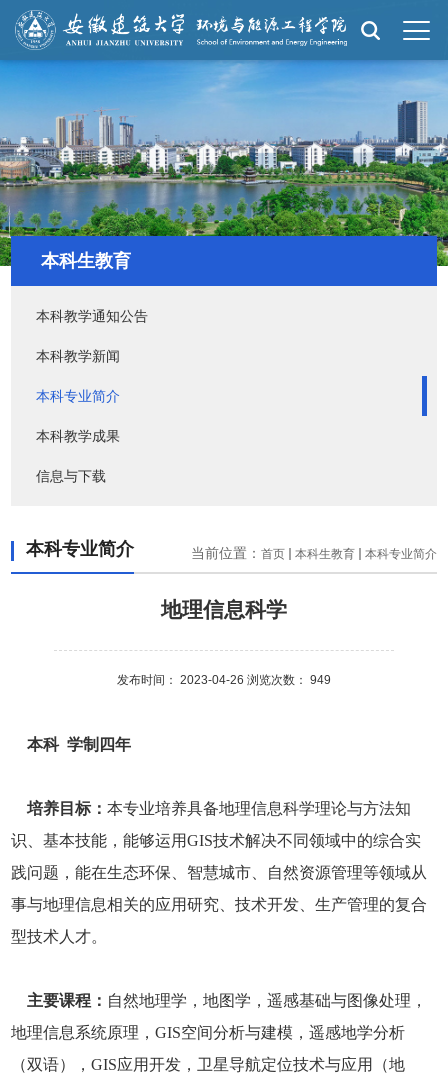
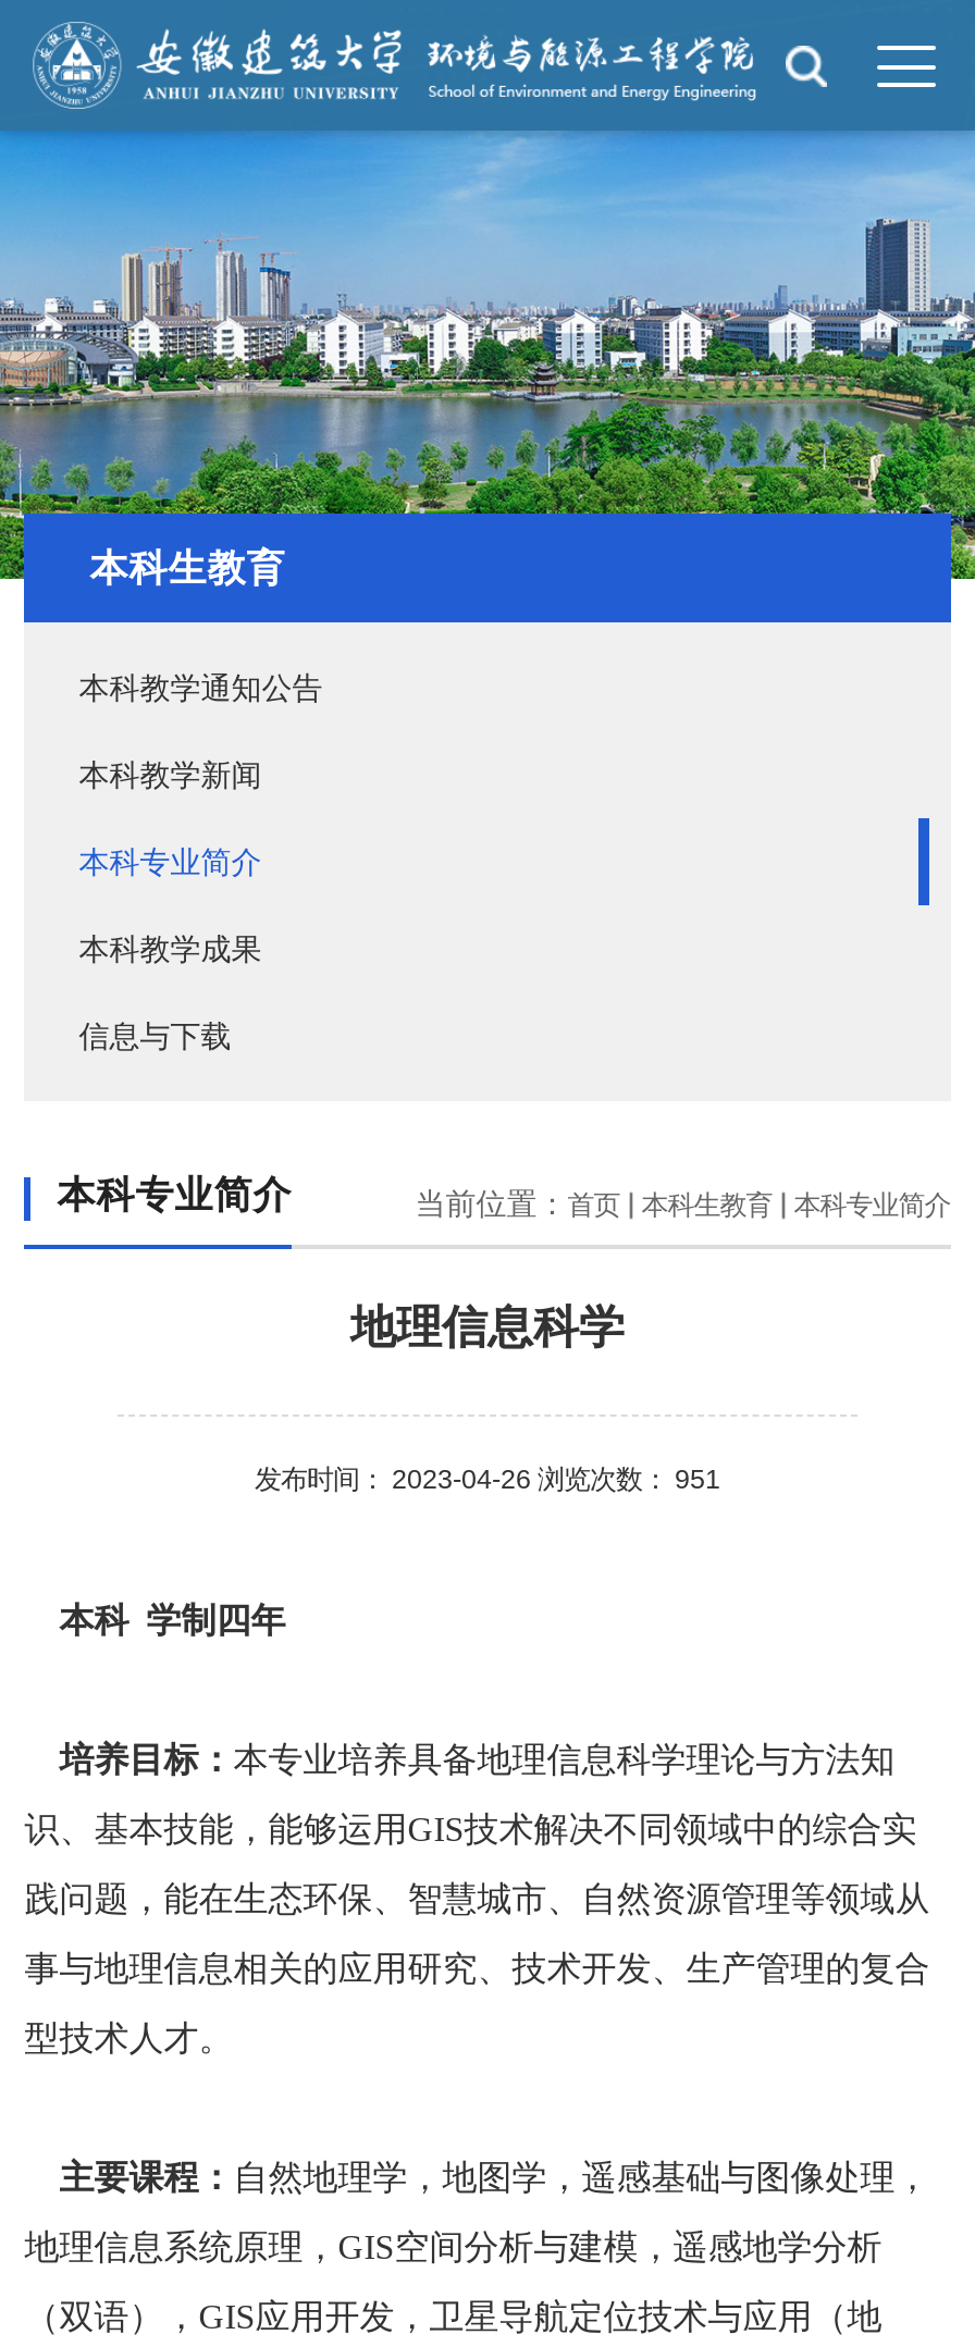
[117,673,331,687] 发布时间： 2023-04-26 浏览次数：949 -> [255,1465,720,1495] 发布时间： 2023-04-26 浏览次数：951

